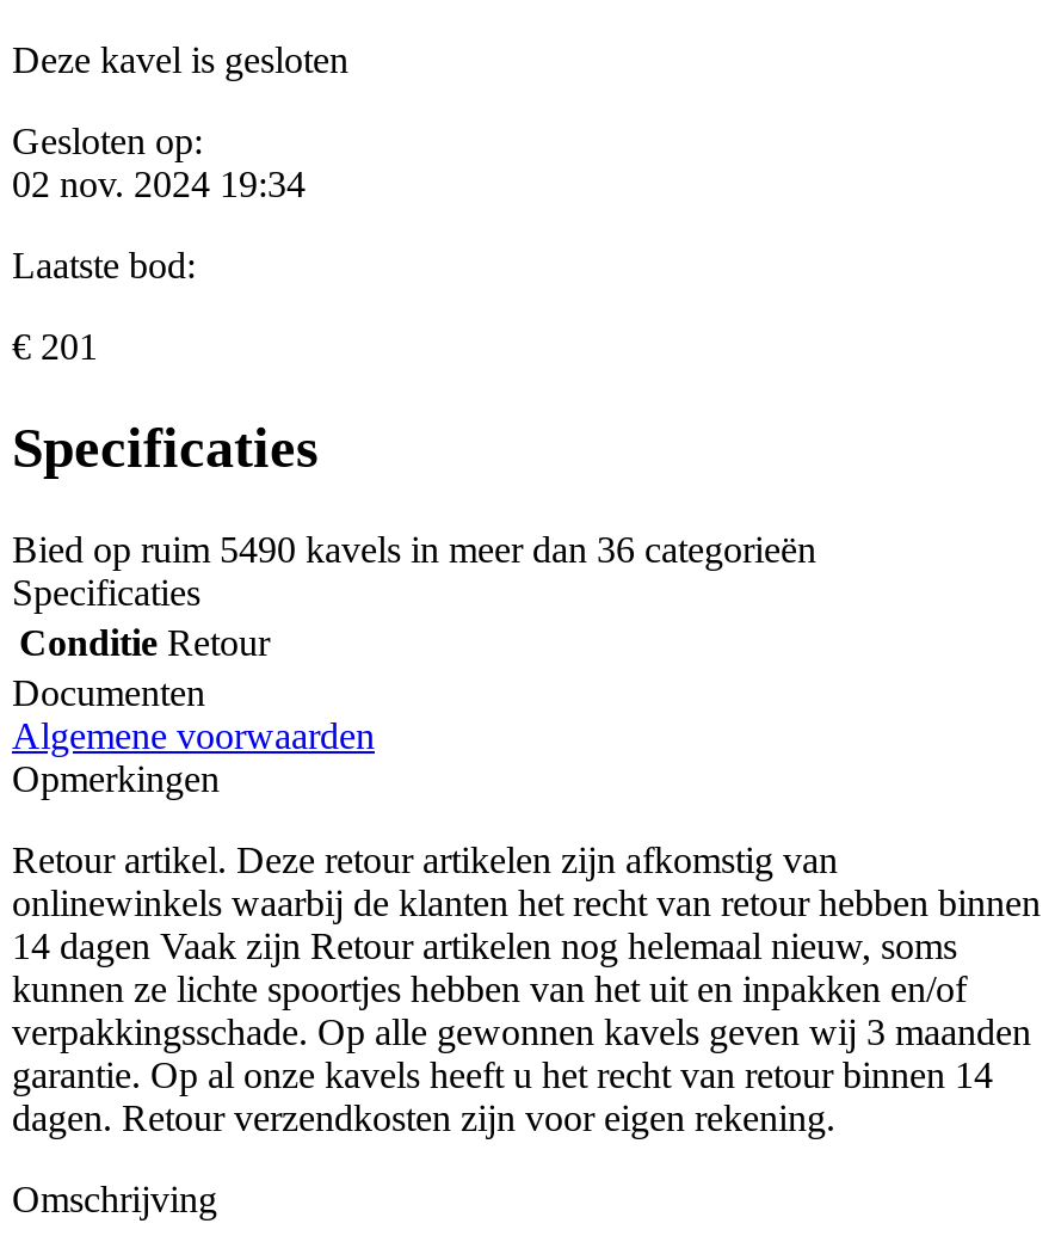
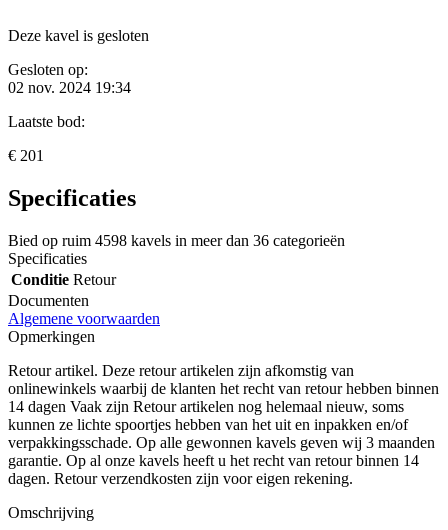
[12,529,816,569] Bied op ruim 5490 kavels in meer dan 36 categorieën -> [8,232,345,249] Bied op ruim 4598 kavels in meer dan 36 categorieën

